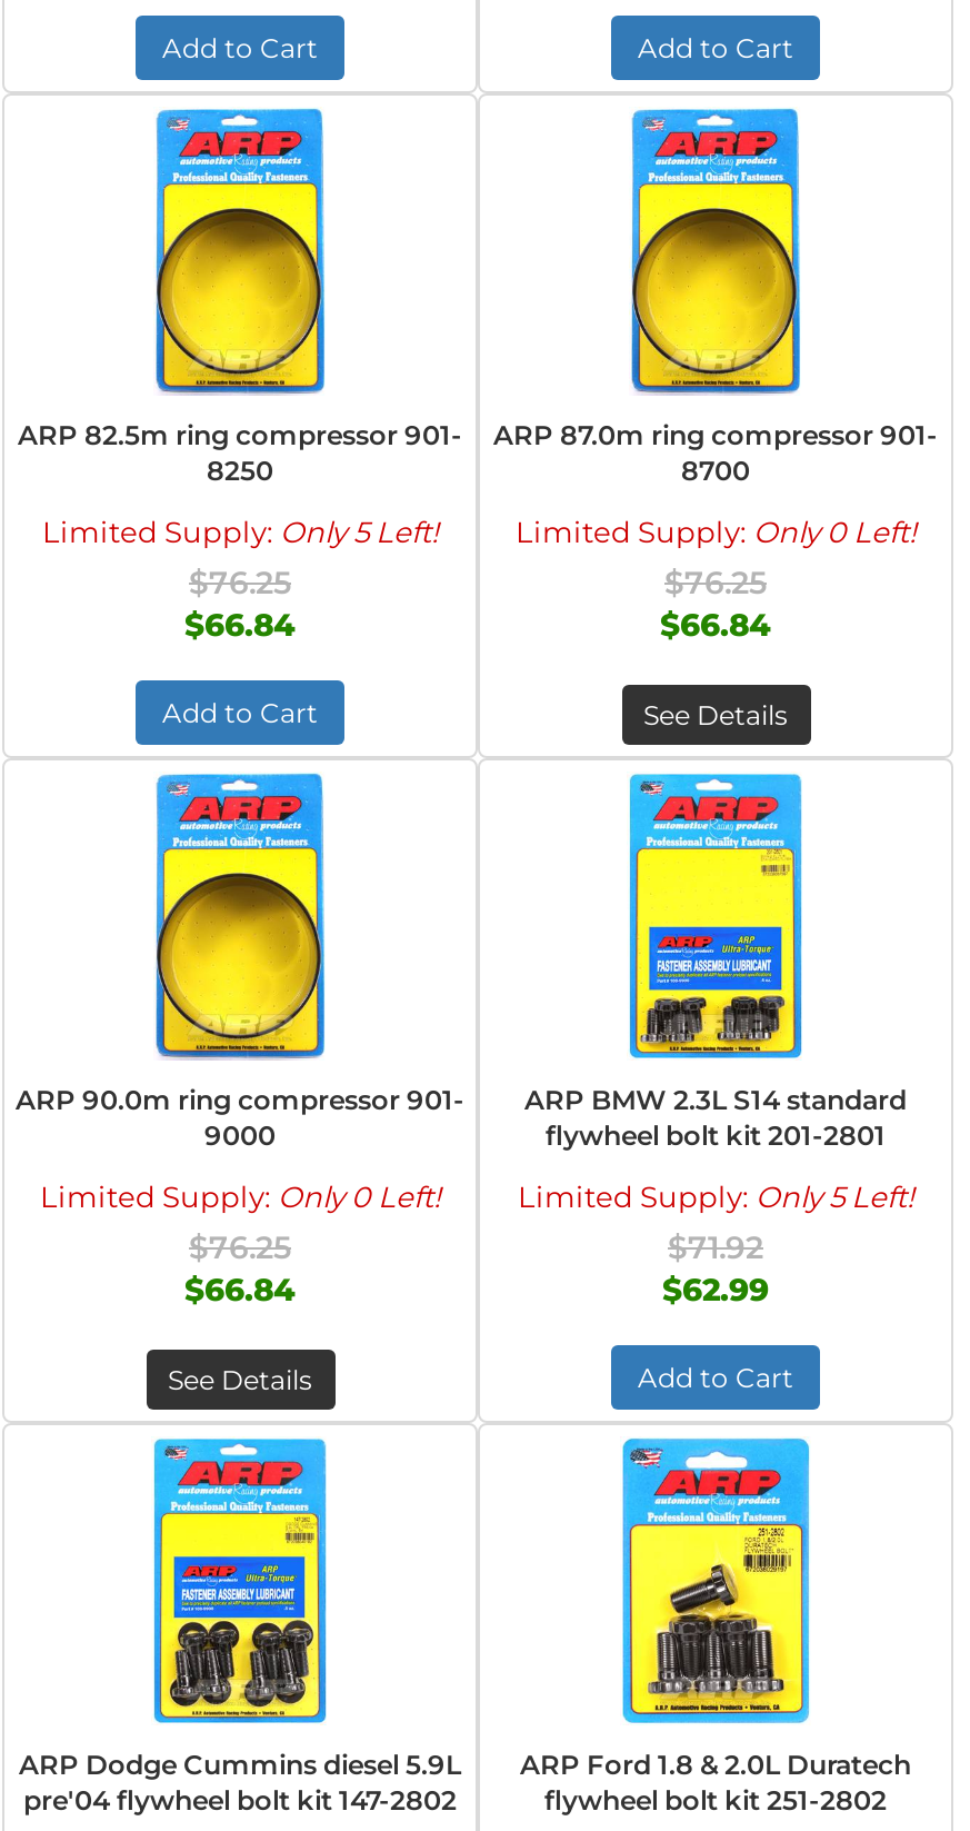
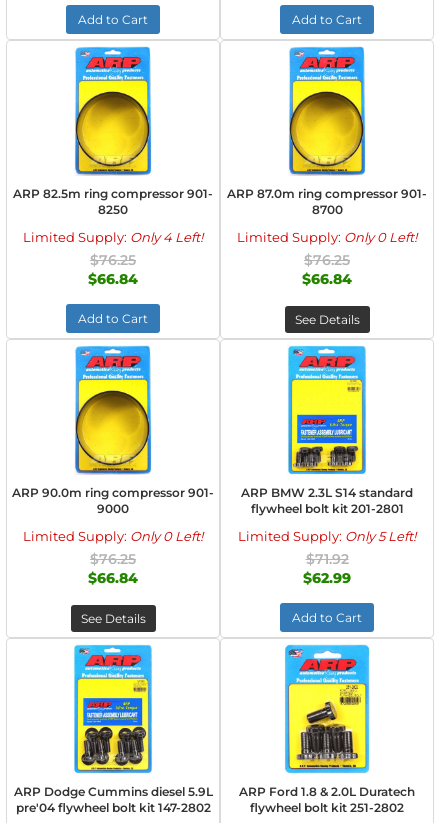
[42,514,438,549] Limited Supply: Only 5 Left! -> [23,229,203,245] Limited Supply: Only 4 Left!

